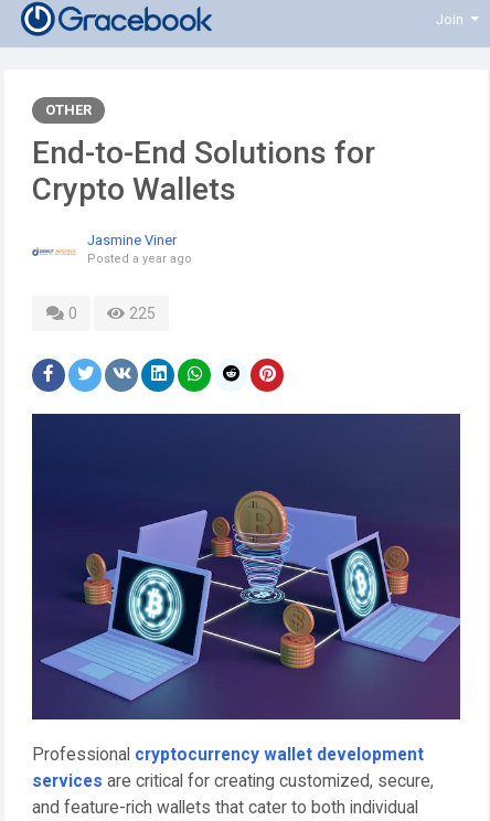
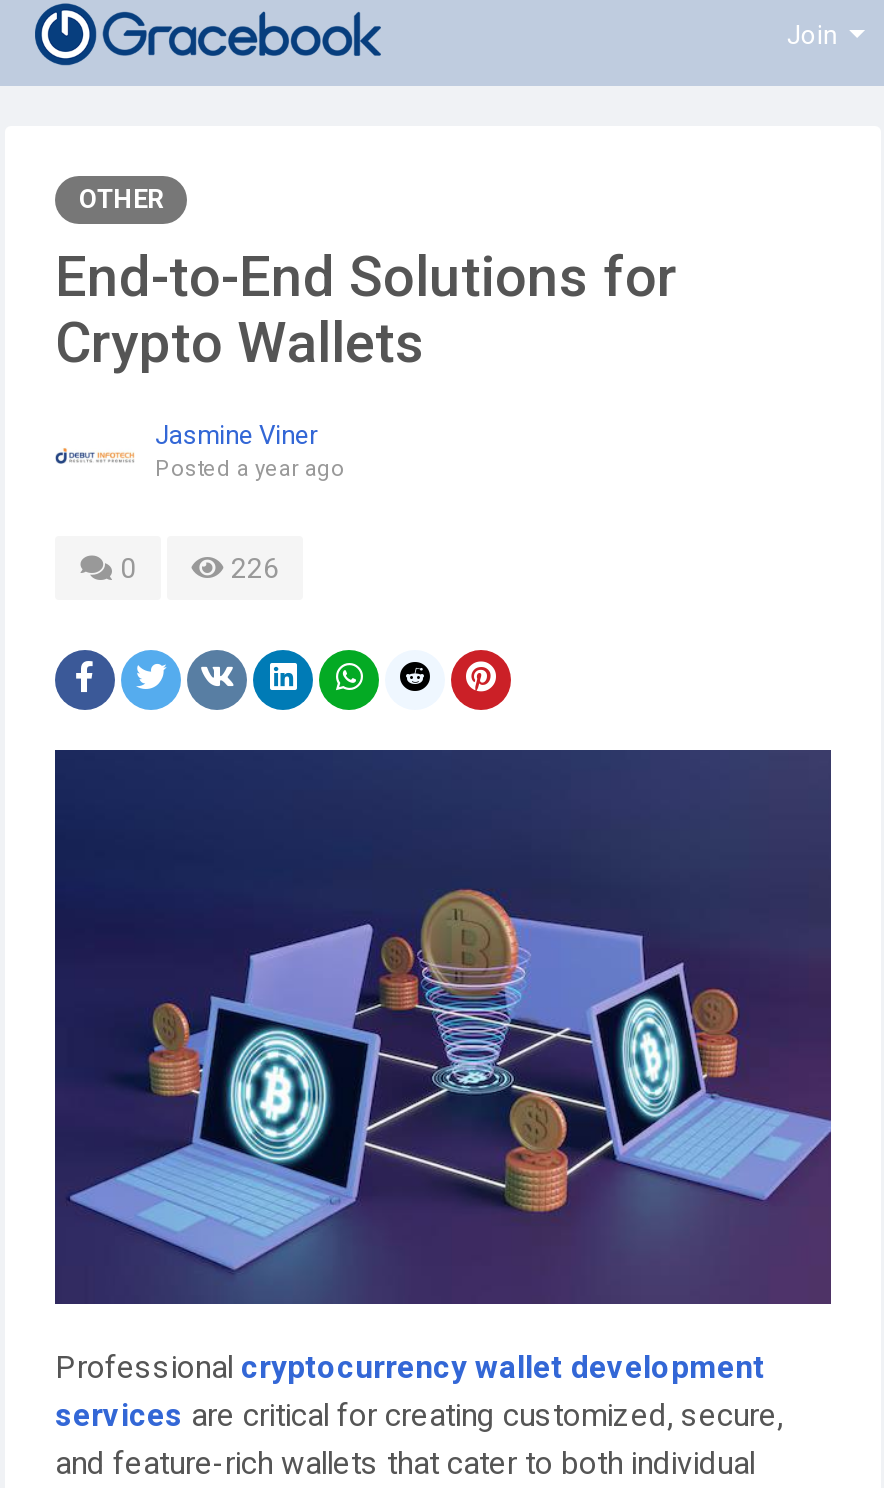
[126,305,156,322] 225 -> [225,552,279,584] 226

